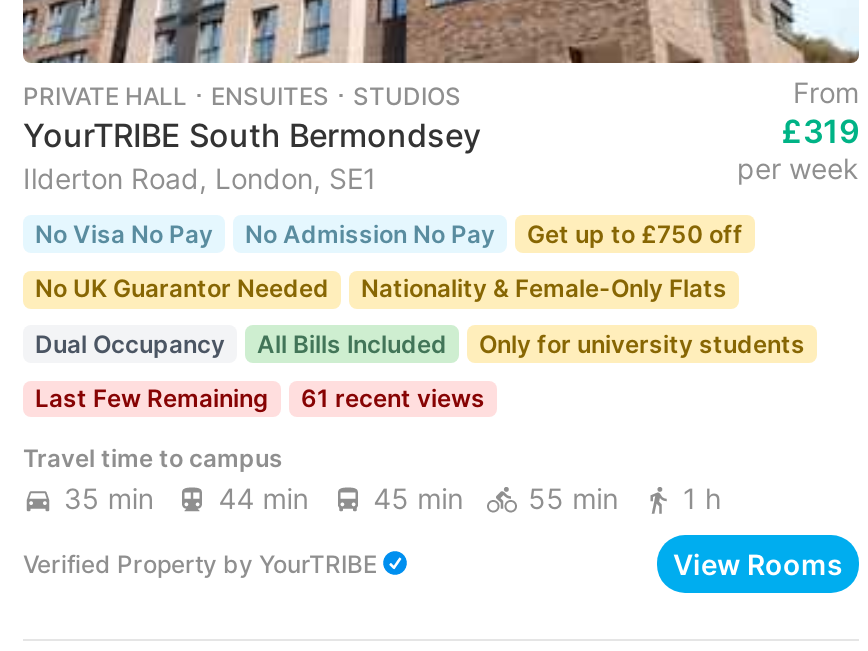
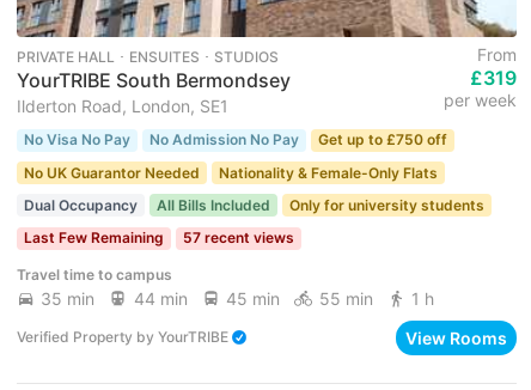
[35,383,485,413] Last Few Remaining 61 recent views -> [24,229,294,247] Last Few Remaining 57 recent views

